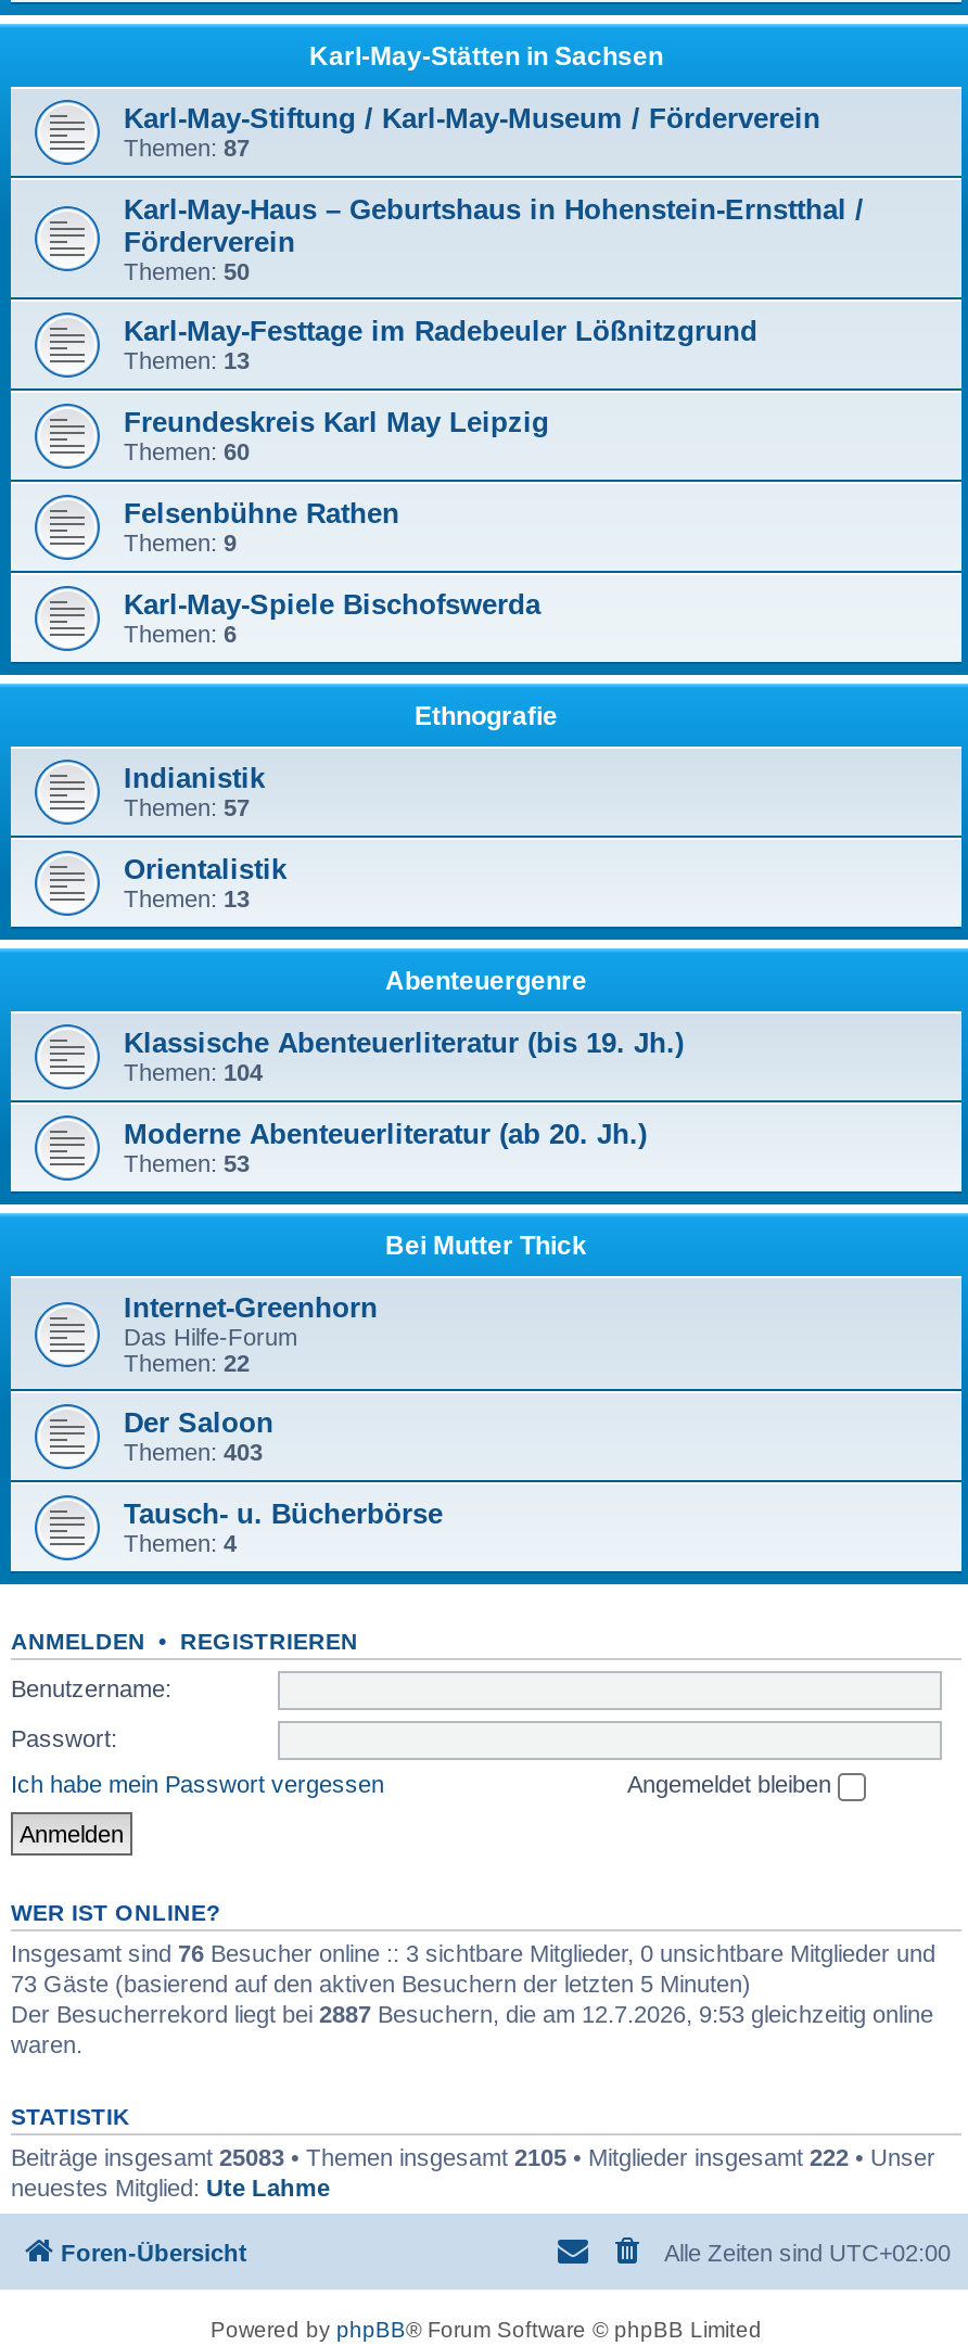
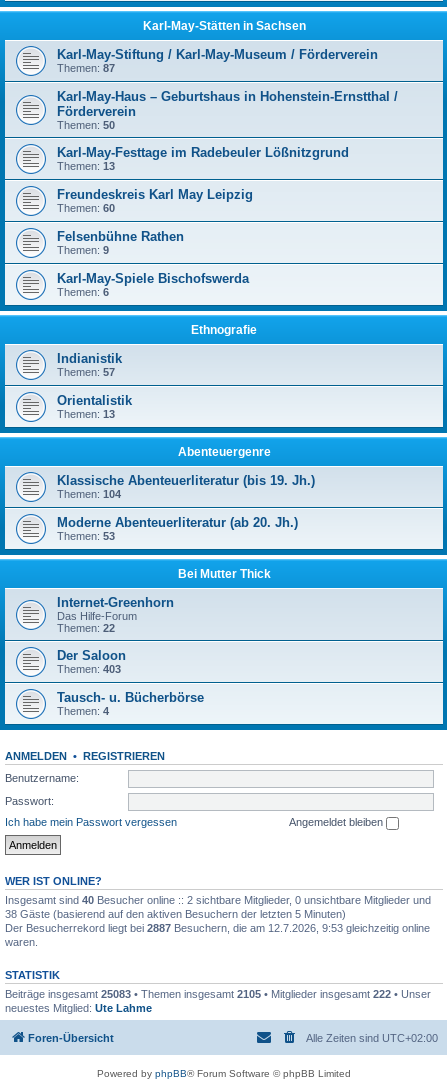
[11,1939,935,1965] Insgesamt sind 76 Besucher online :: 3 sichtbare Mitglieder, 0 unsichtbare Mitglieder und -> [5,894,431,906] Insgesamt sind 40 Besucher online :: 2 sichtbare Mitglieder, 0 unsichtbare Mitglieder und
[11,1970,751,1996] 73 Gäste (basierend auf den aktiven Besuchern der letzten 5 Minuten) -> [5,908,346,920] 38 Gäste (basierend auf den aktiven Besuchern der letzten 5 Minuten)

